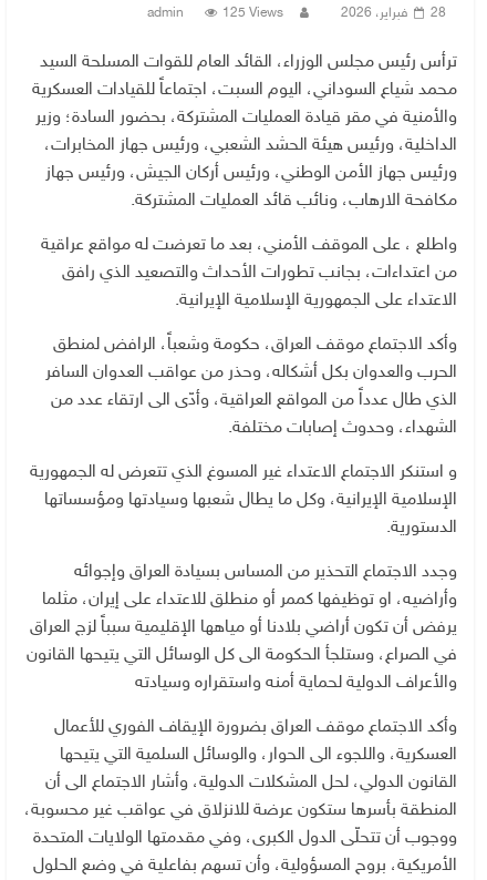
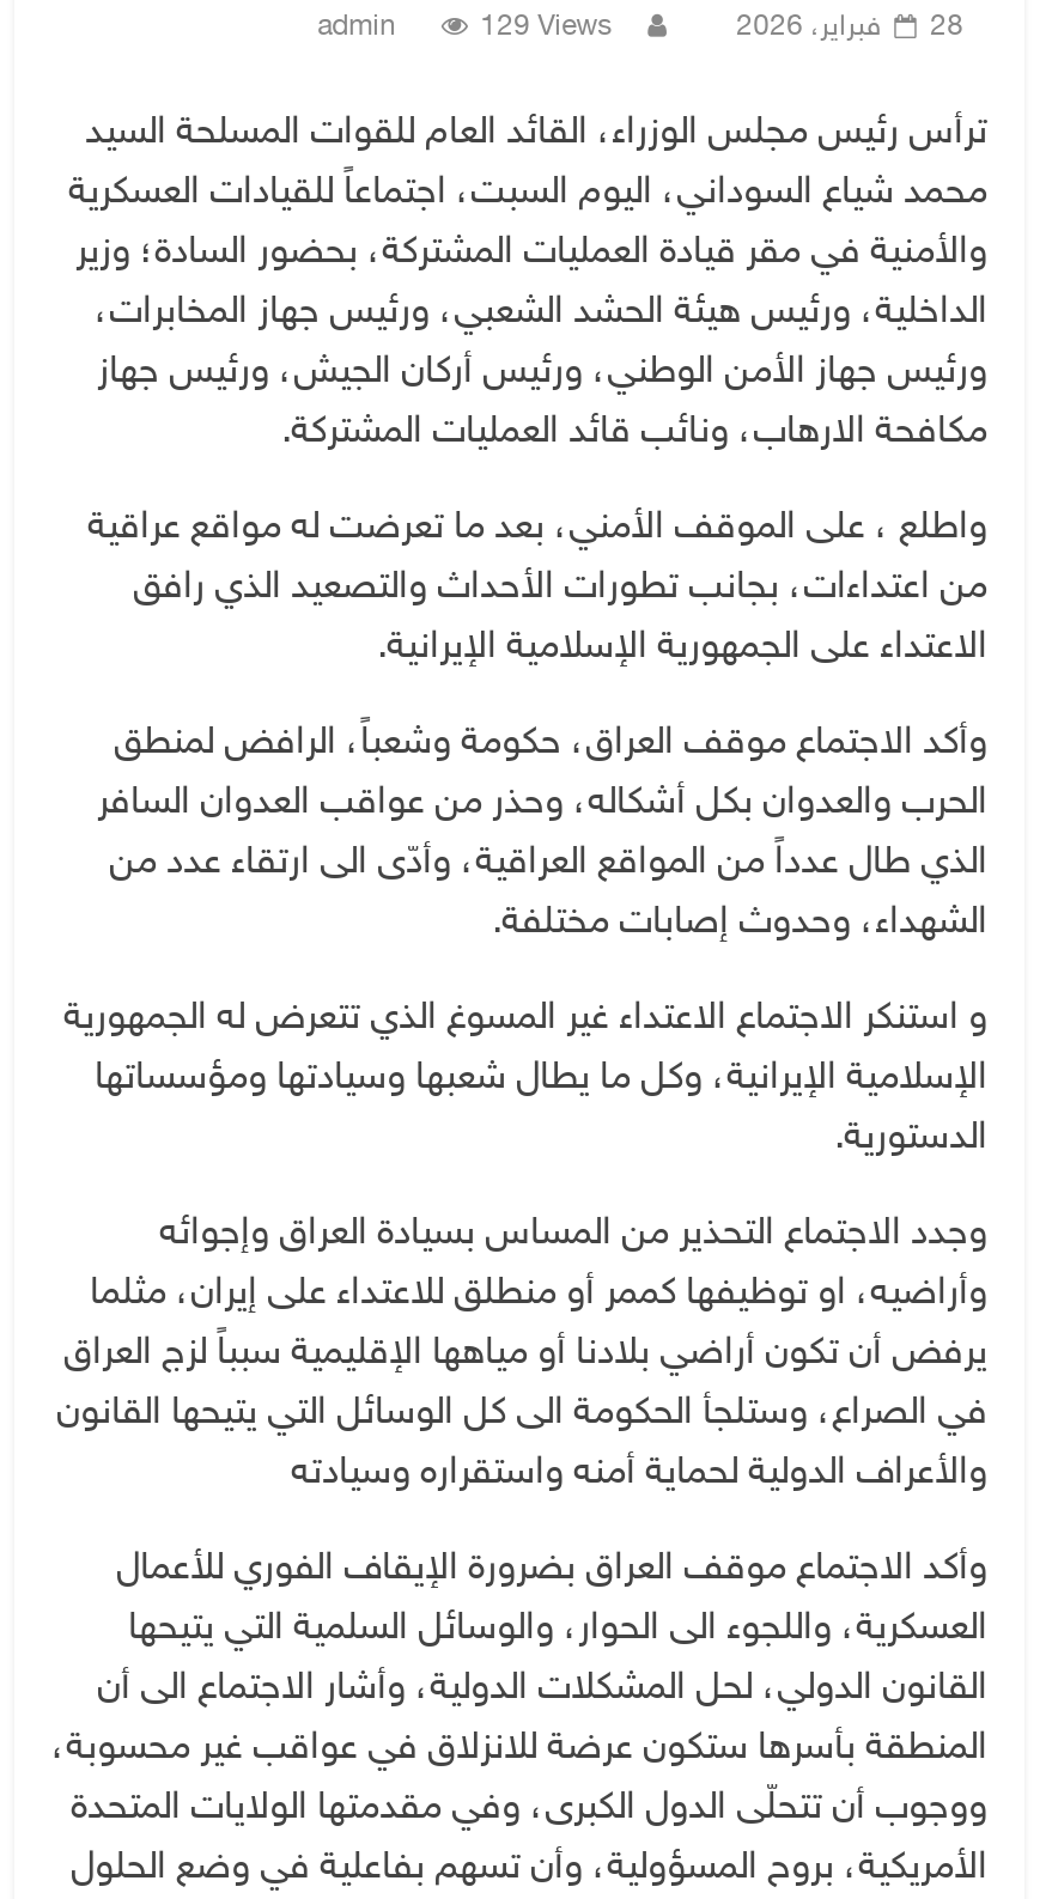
[222,5,283,21] 125 Views -> [480,10,612,44] 129 Views

